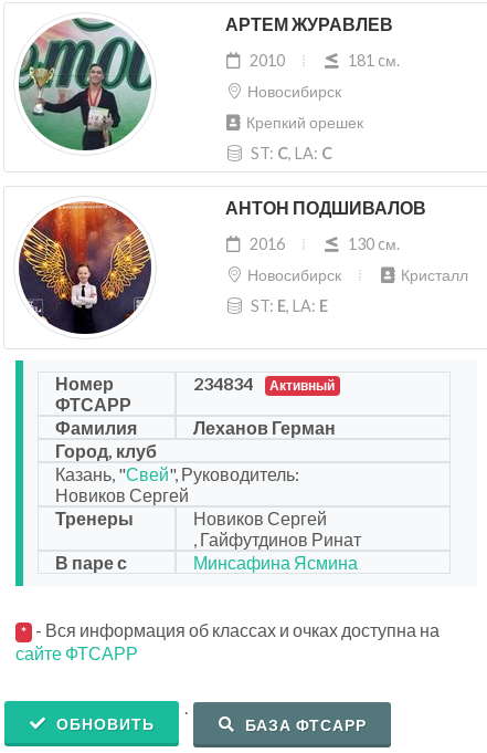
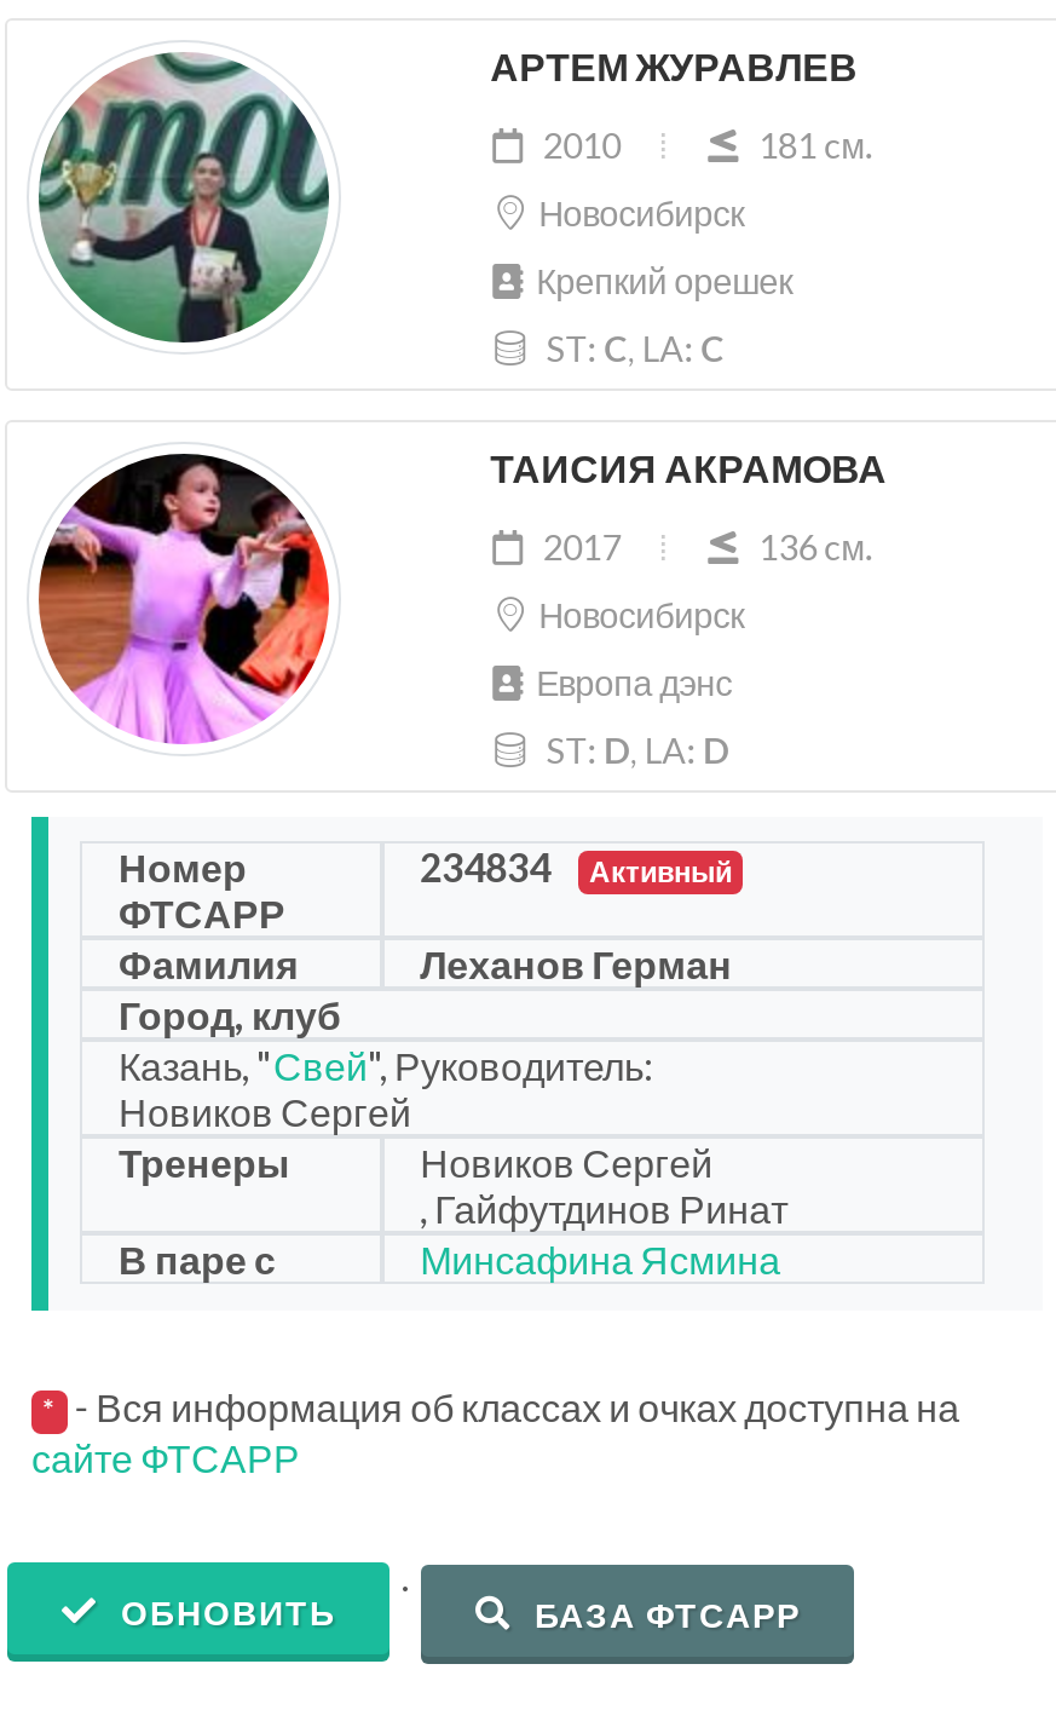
[18,201,152,335] [image] -> [36,451,331,744] [image]
[225,196,426,221] АНТОН ПОДШИВАЛОВ -> [490,442,887,498] ТАИСИЯ АКРАМОВА
[249,235,399,253] 2016 | 130 cм. -> [544,527,873,568] 2017 | 136 cм.
[401,265,468,284] Кристалл -> [536,662,732,703] Европа дэнс
[247,296,328,315] ST: E, LA: E -> [539,730,730,771] ST: D, LA: D

